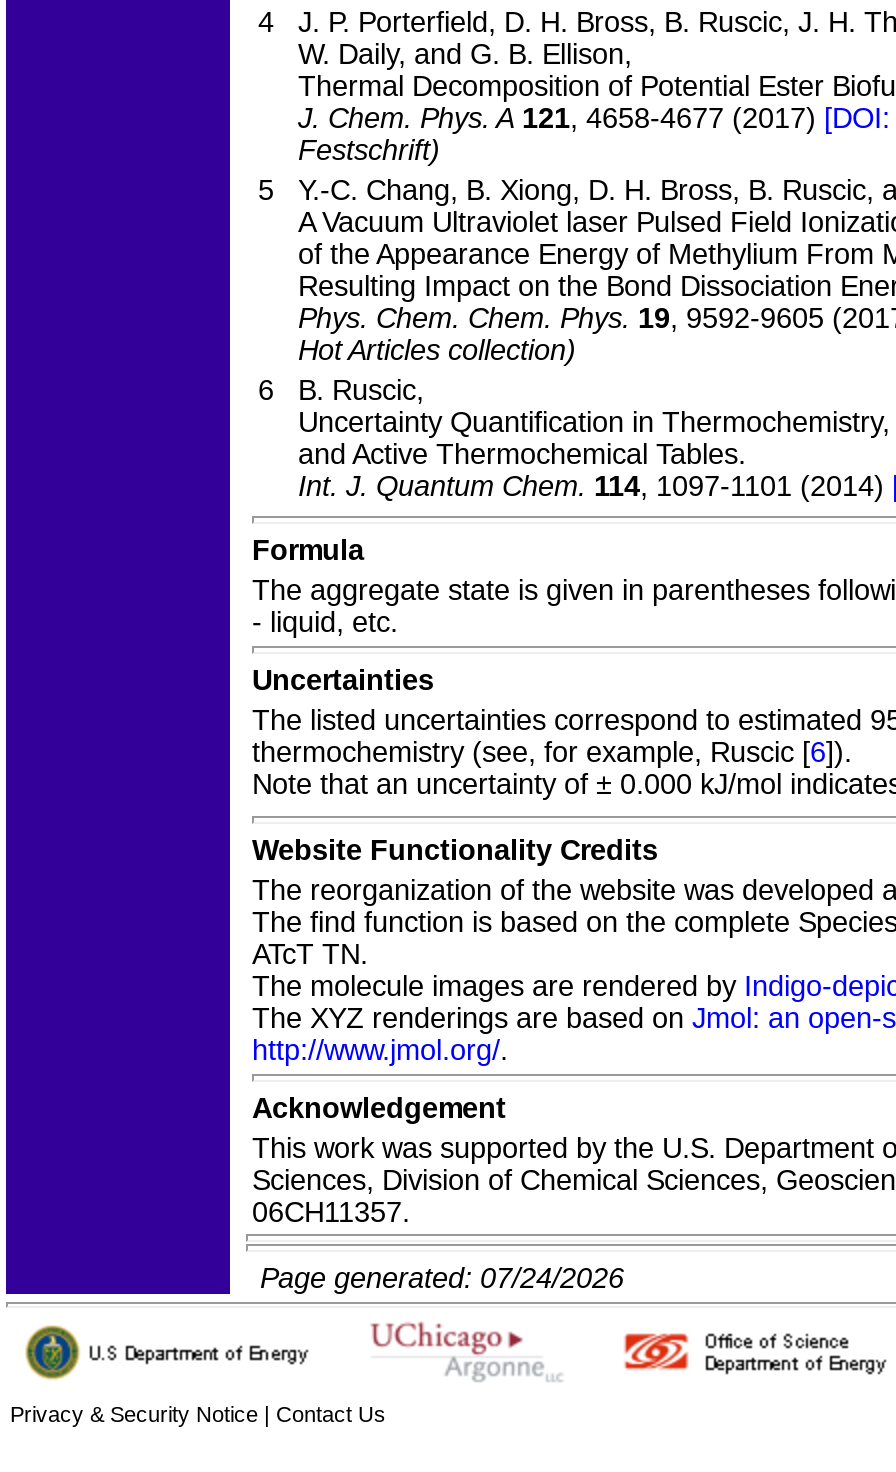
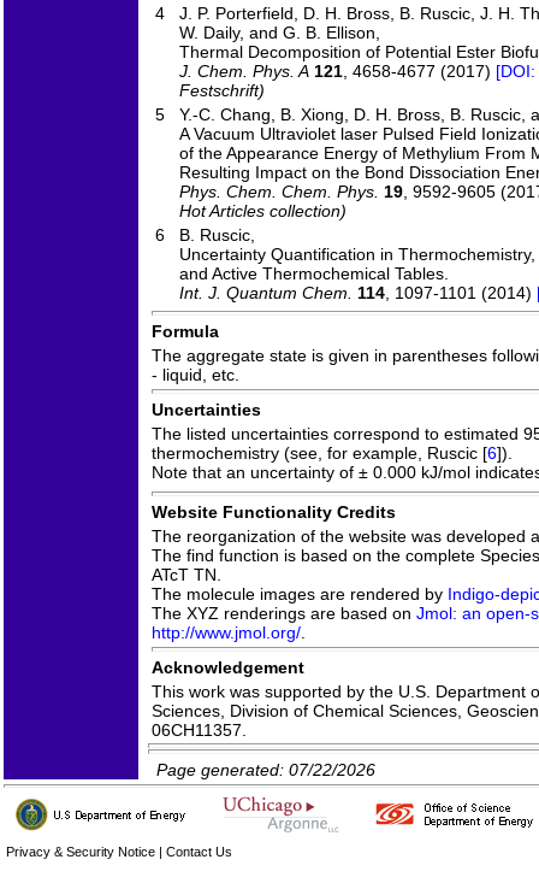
[260,1262,624,1294] Page generated: 07/24/2026 -> [156,760,375,779] Page generated: 07/22/2026

